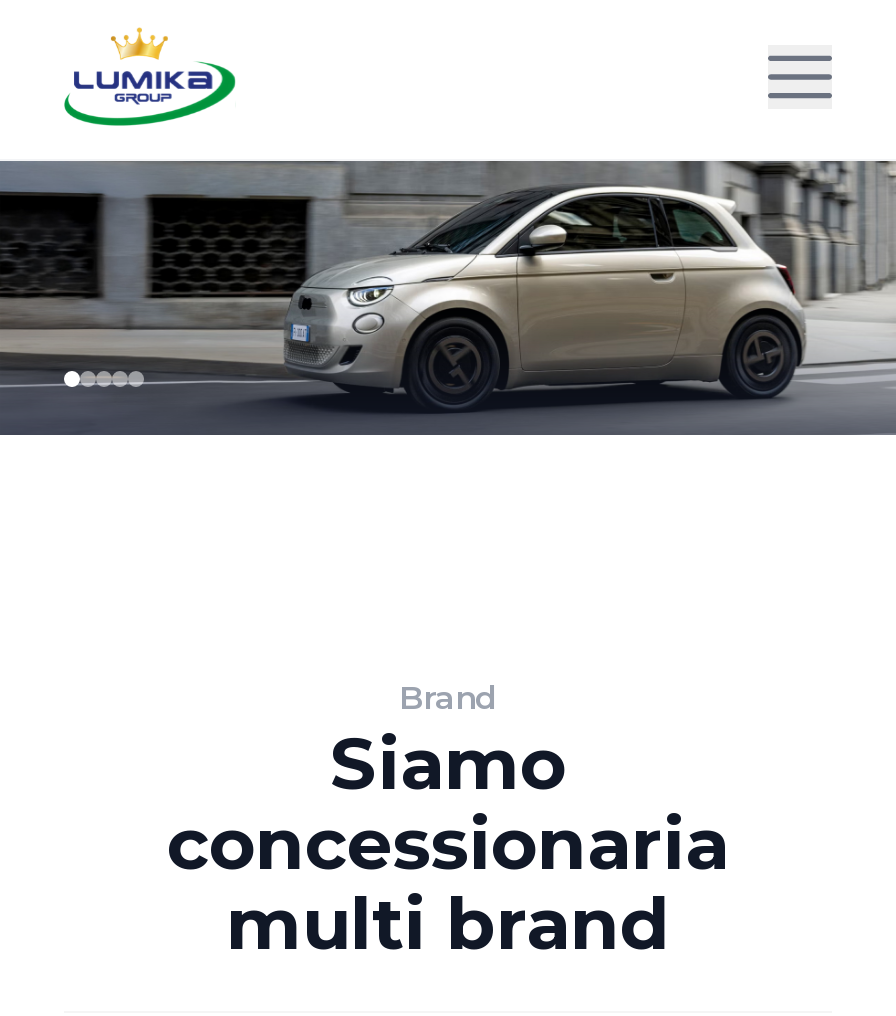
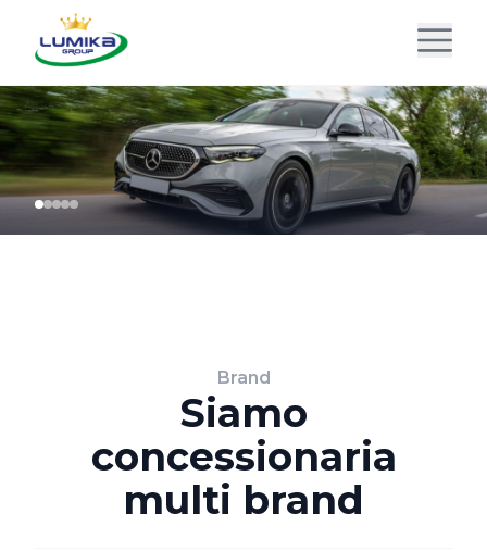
[6,159,890,435] [image] -> [3,85,484,234] [image]

